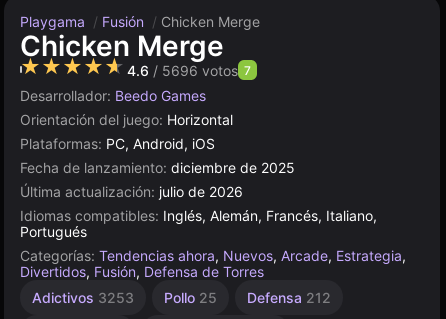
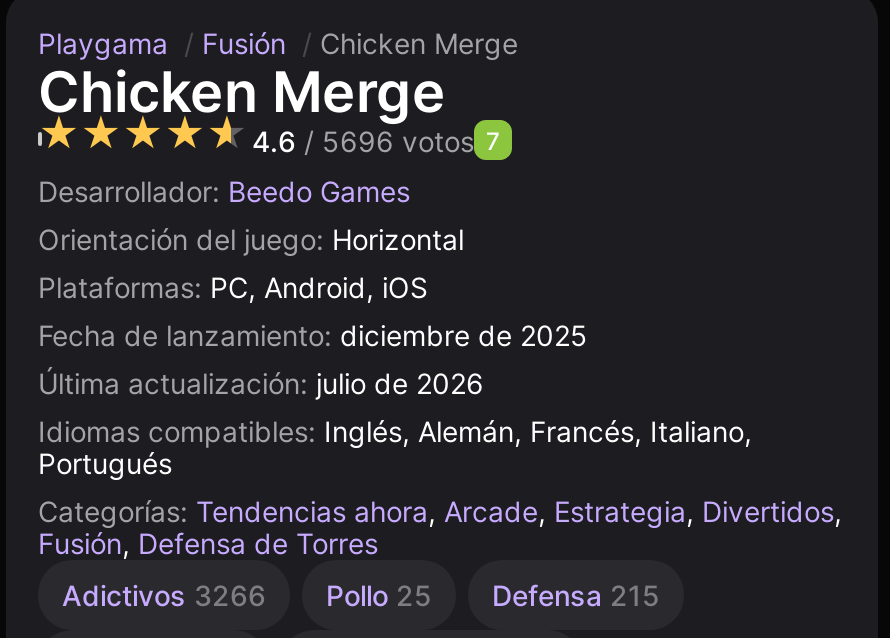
[20,247,406,280] Categorías: Tendencias ahora, Nuevos, Arcade, Estrategia, | Divertidos, Fusión, Defensa de Torres -> [38,494,842,560] Categorías: Tendencias ahora, Arcade, Estrategia, Divertidos, | Fusión, Defensa de Torres
[32,289,134,306] Adictivos 3253 -> [62,578,266,612] Adictivos 3266
[247,289,331,306] Defensa 212 -> [492,578,660,612] Defensa 215

